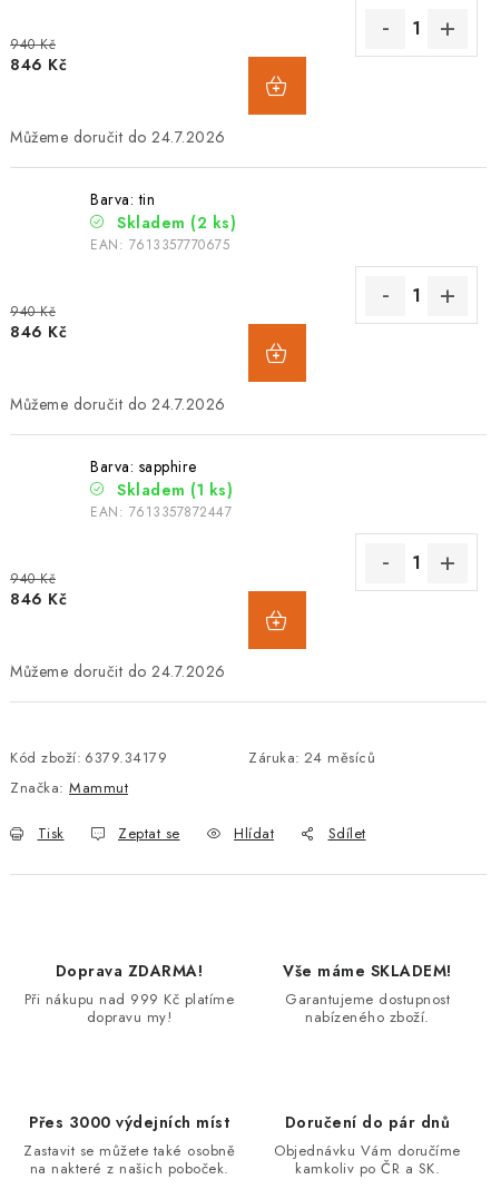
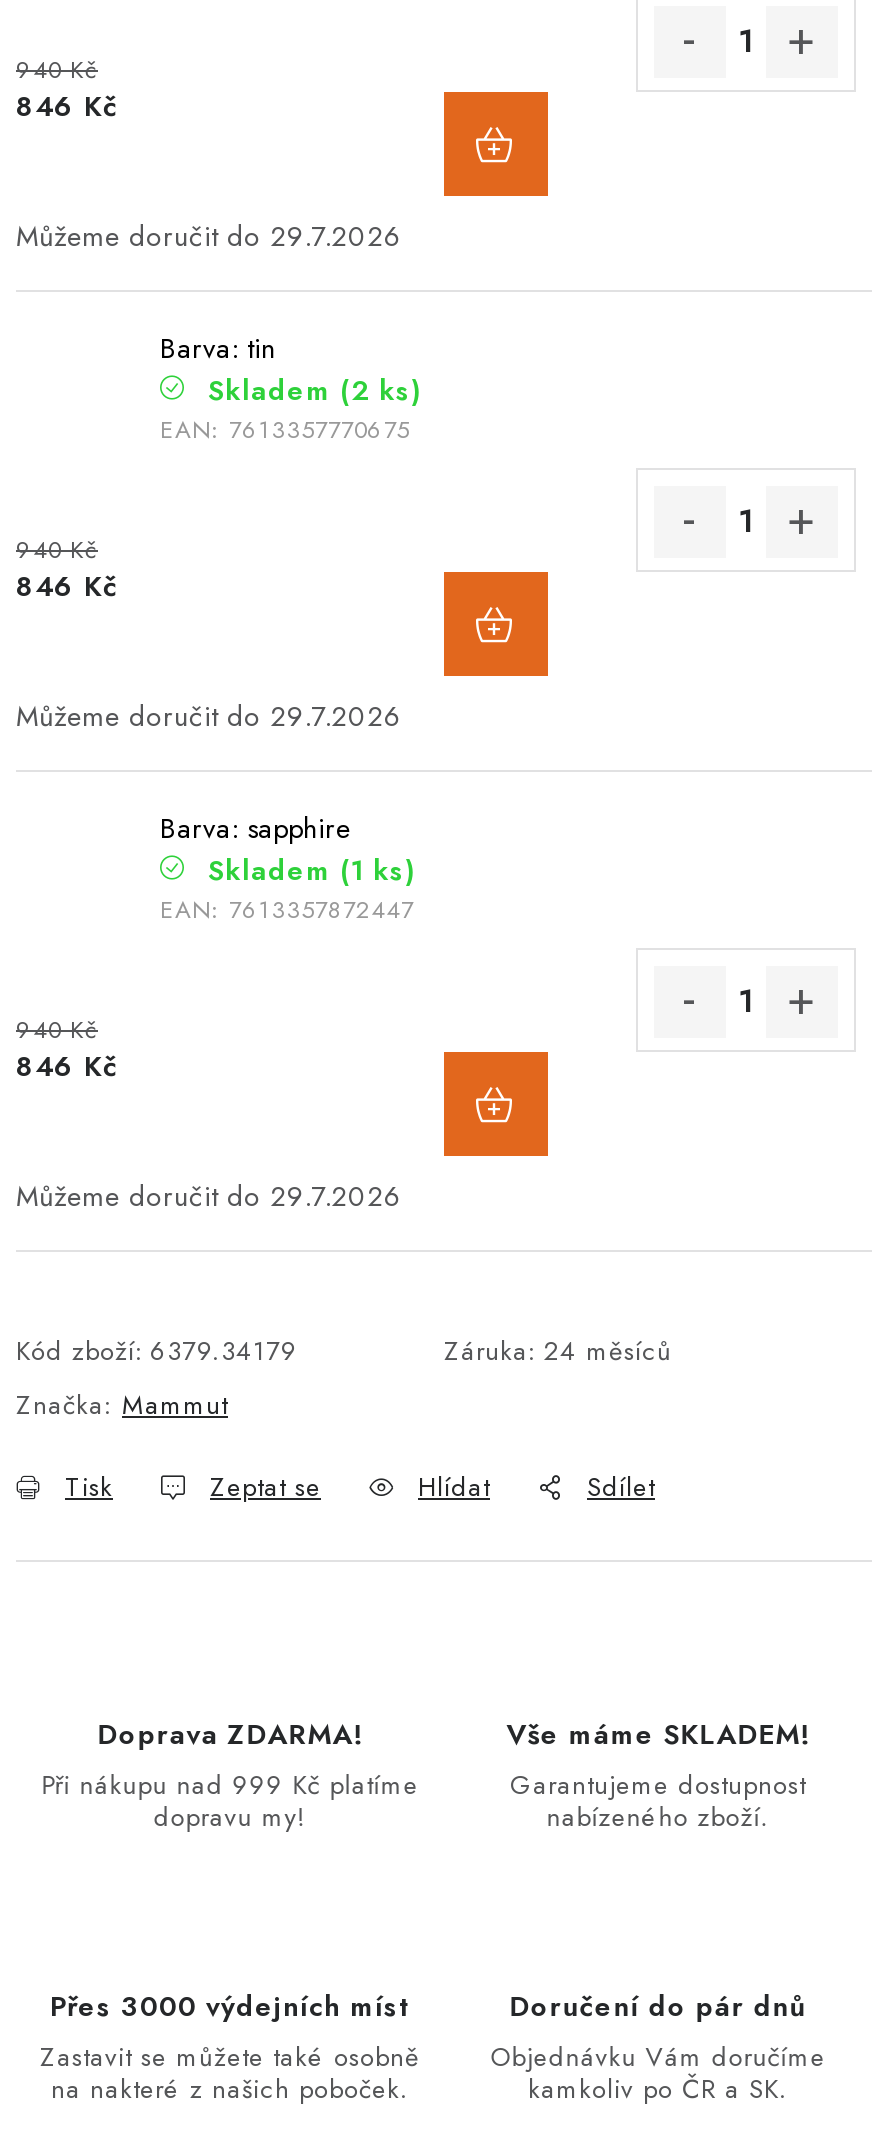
[151,126,225,148] 24.7.2026 -> [270,216,403,256] 29.7.2026
[151,393,225,415] 24.7.2026 -> [270,696,403,736] 29.7.2026
[151,660,225,682] 24.7.2026 -> [270,1176,403,1216] 29.7.2026

